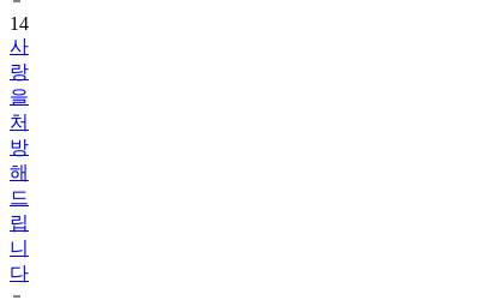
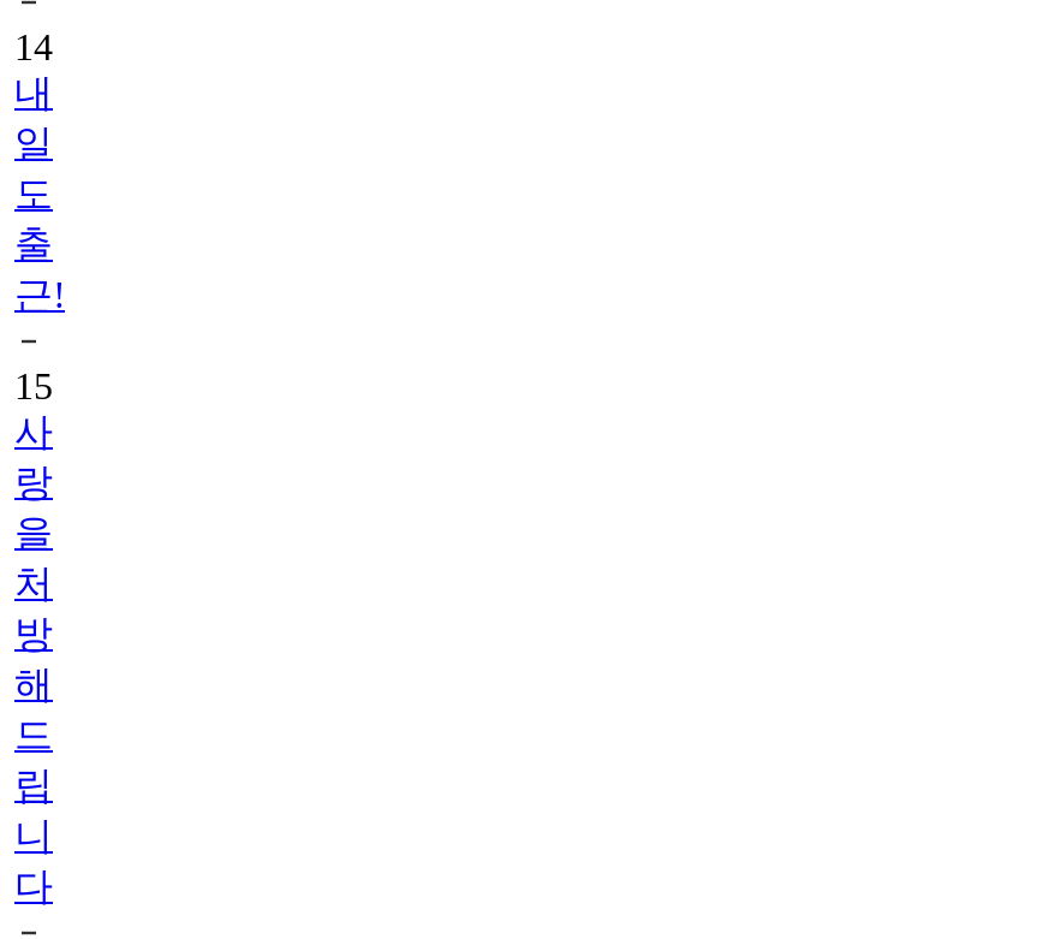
none -> [14,71,65,406] 내 | 일 | 도 | 출 | 근! | 15

